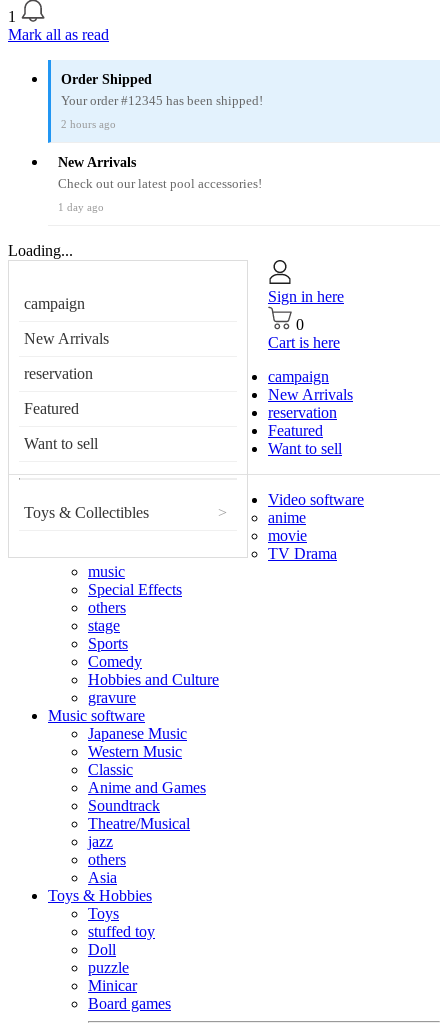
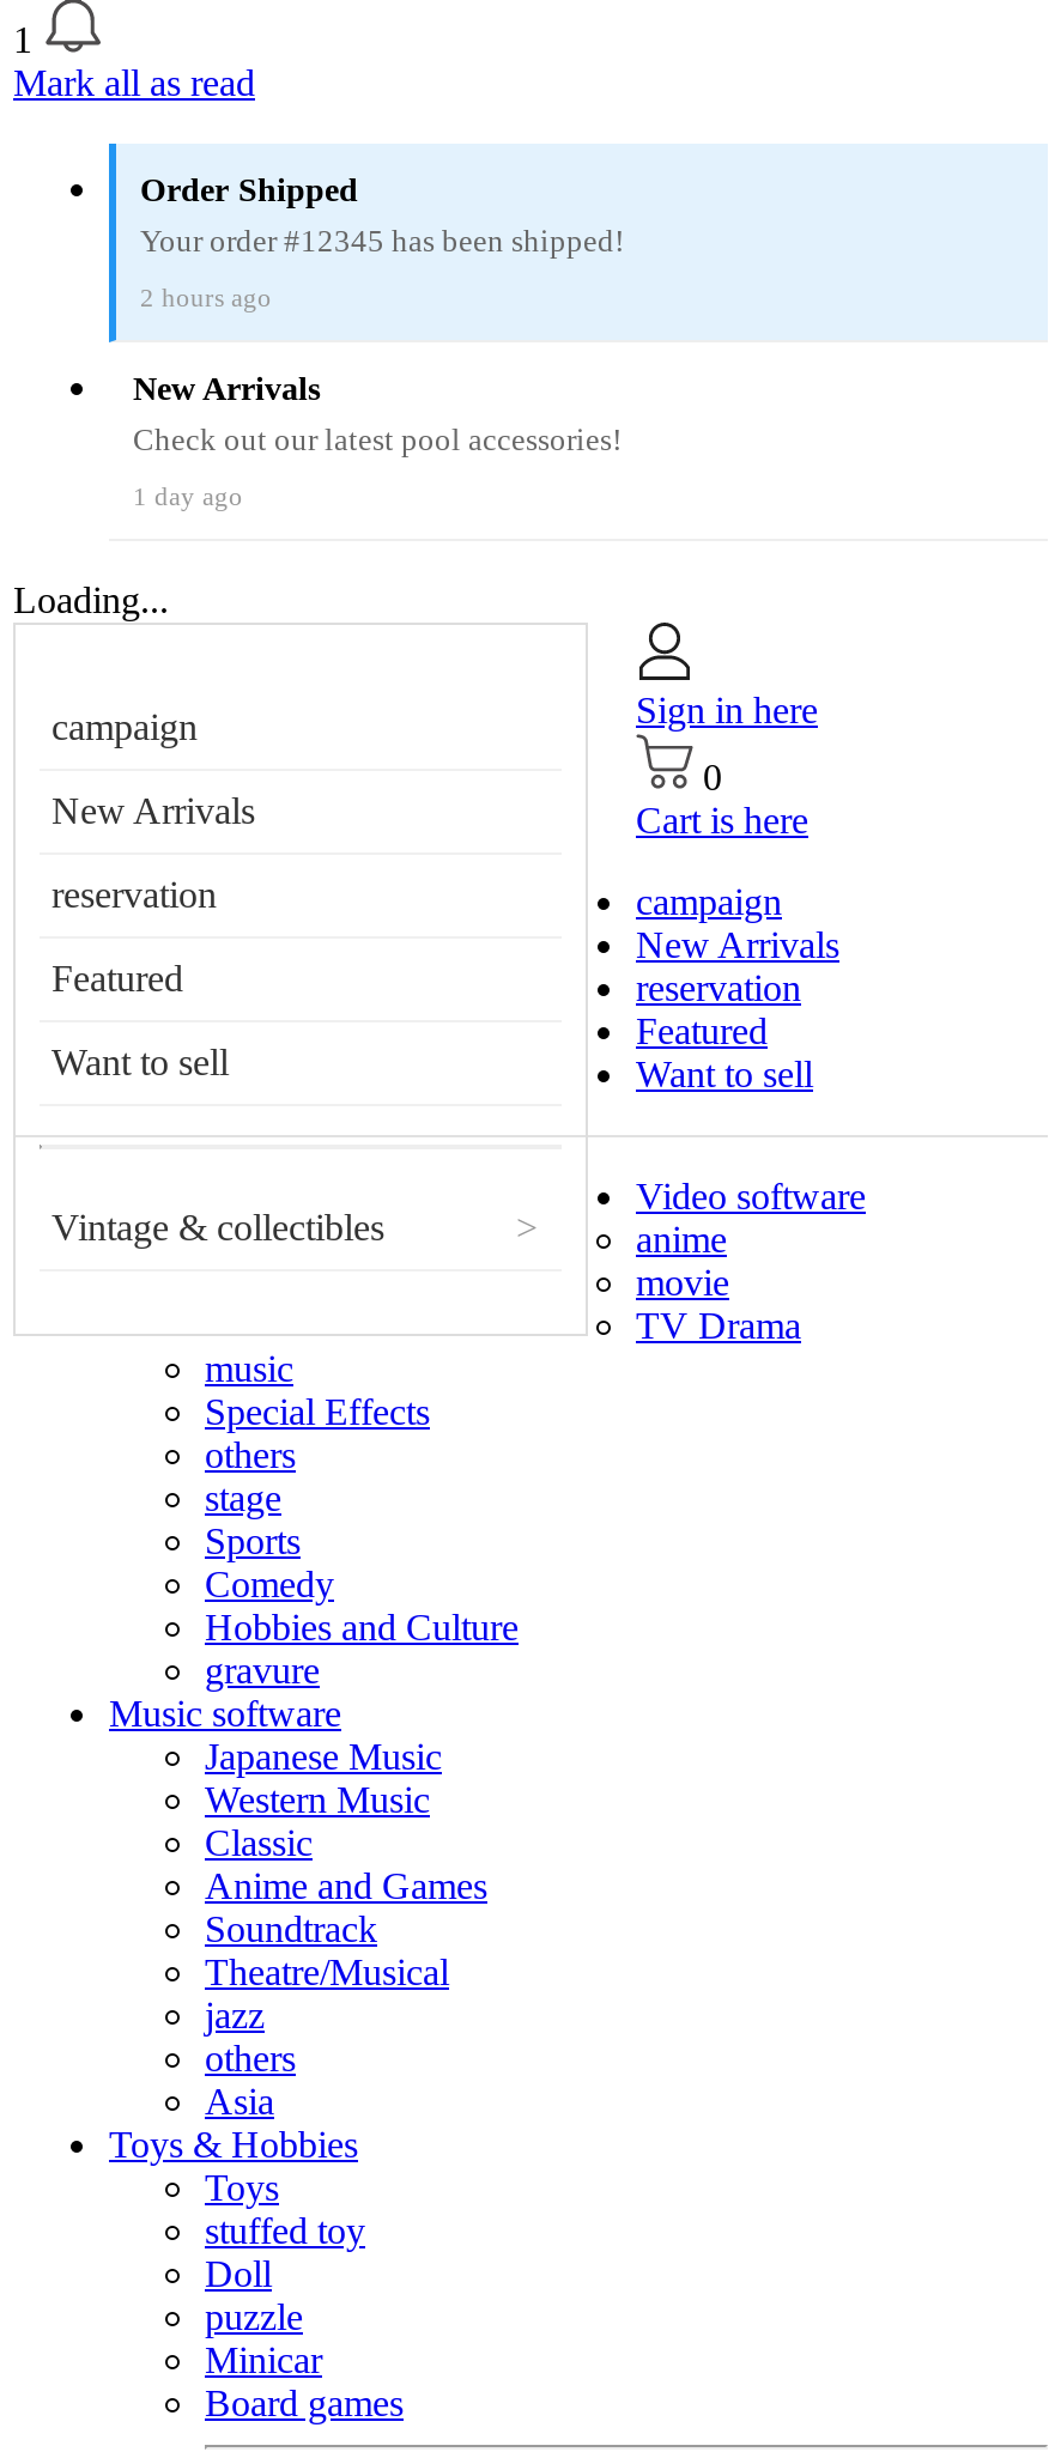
[24,504,149,521] Toys & Collectibles -> [51,1207,384,1248] Vintage & collectibles

